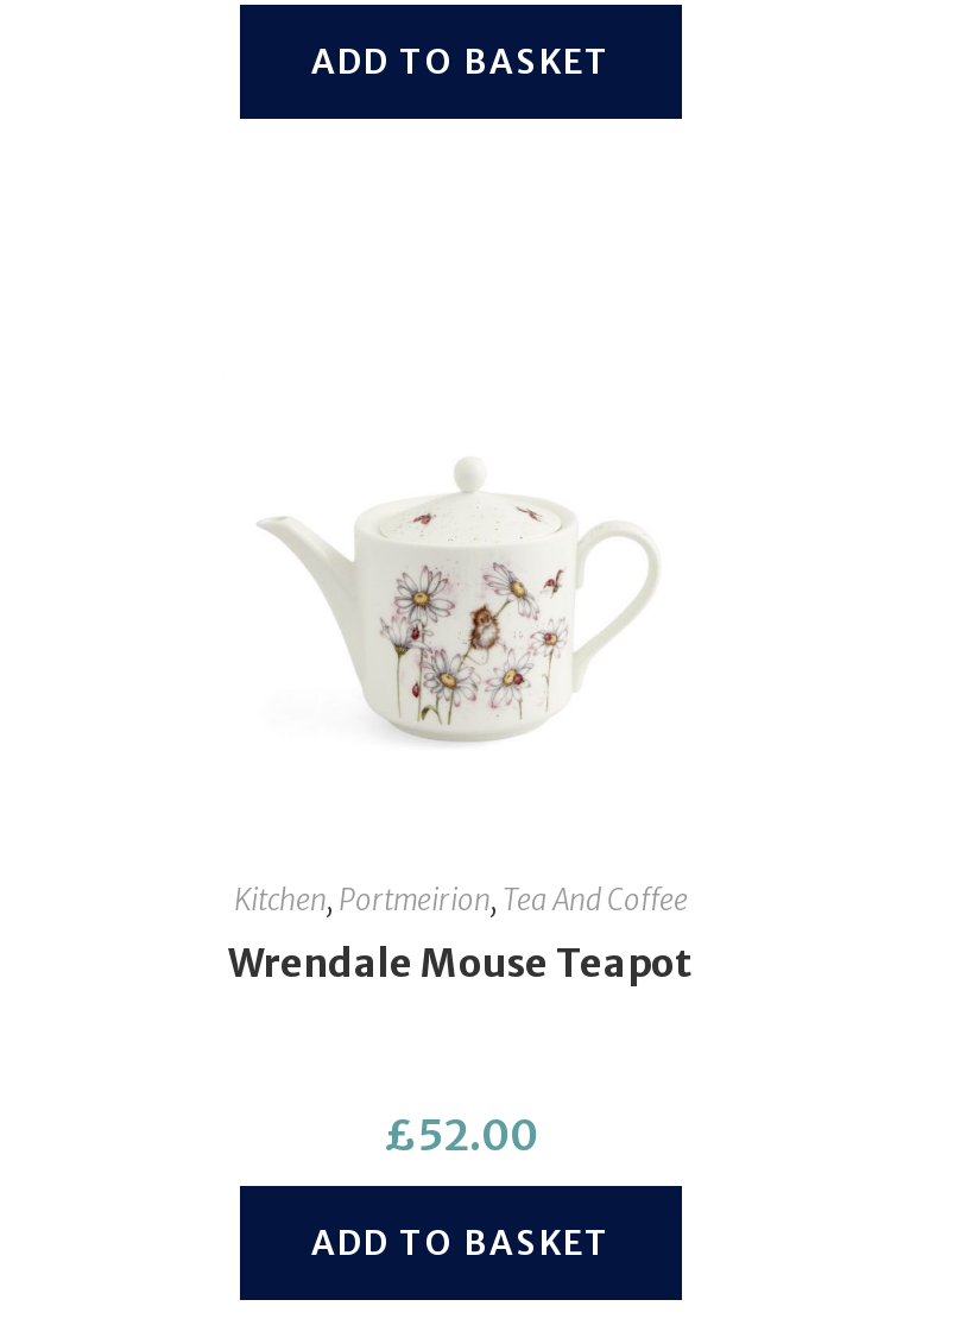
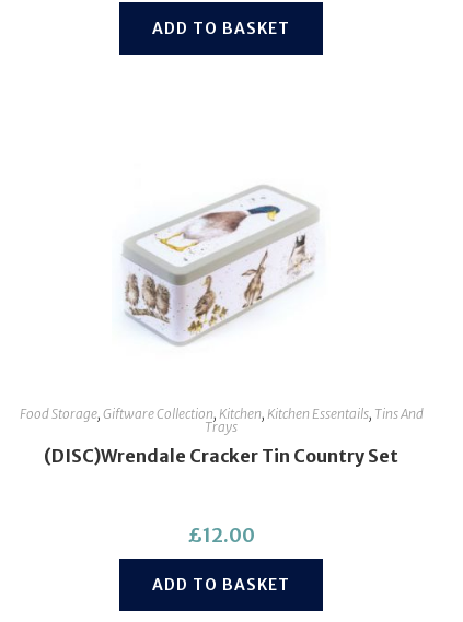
[254,430,665,744] [image] -> [123,185,319,345] [image]
[228,881,694,985] Kitchen, Portmeirion, Tea And Coffee | Wrendale Mouse Teapot -> [19,405,423,466] Food Storage, Giftware Collection, Kitchen, Kitchen Essentails, Tins And | Trays | (DISC)Wrendale Cracker Tin Country Set
[384,1106,538,1161] £52.00 -> [187,522,255,547] £12.00

